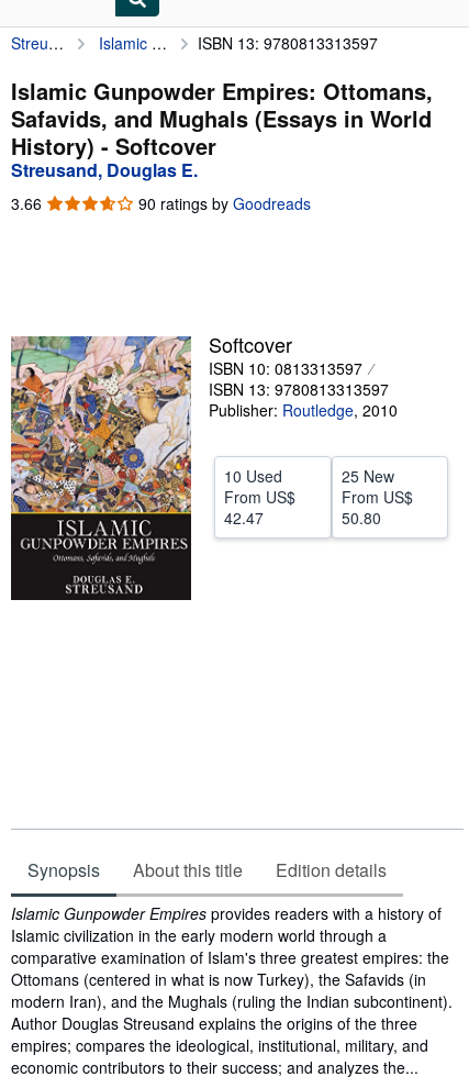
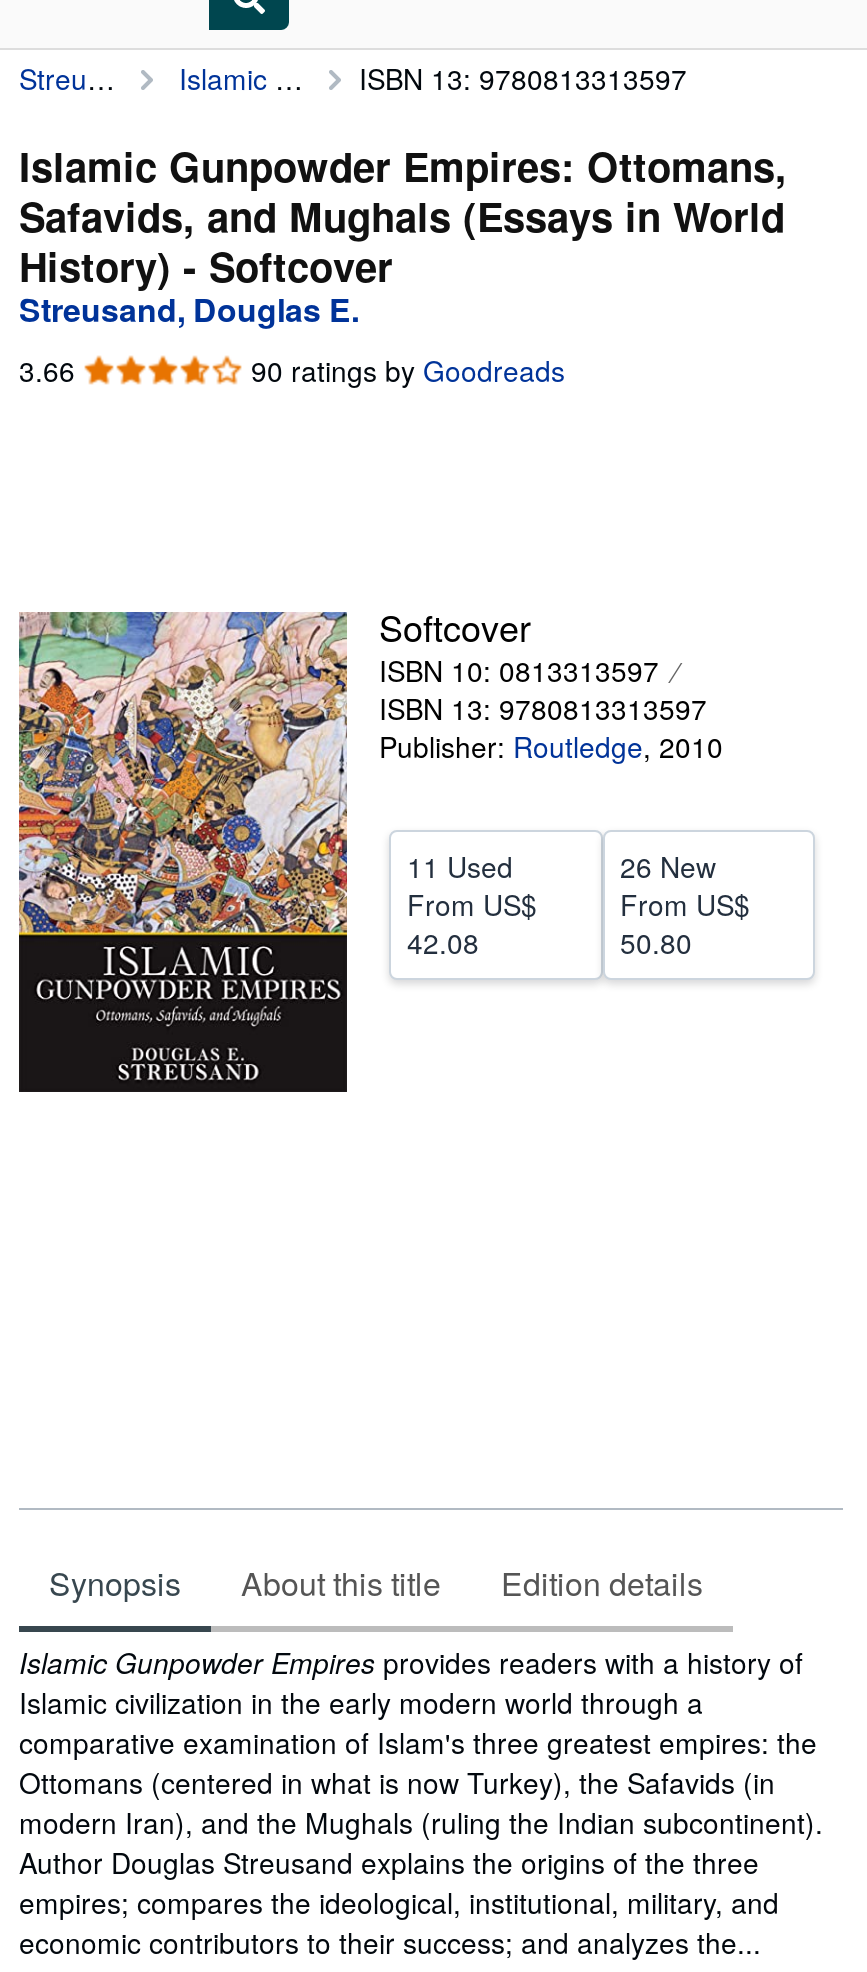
[224,465,282,487] 10 Used -> [407,846,513,886] 11 Used
[341,465,394,487] 25 New -> [620,846,716,886] 26 New
[224,507,264,529] 42.47 -> [407,922,479,962] 42.08

